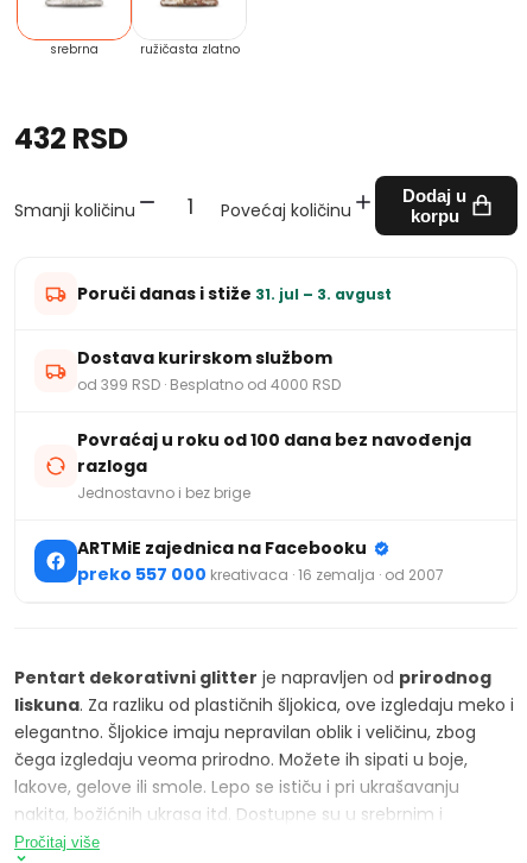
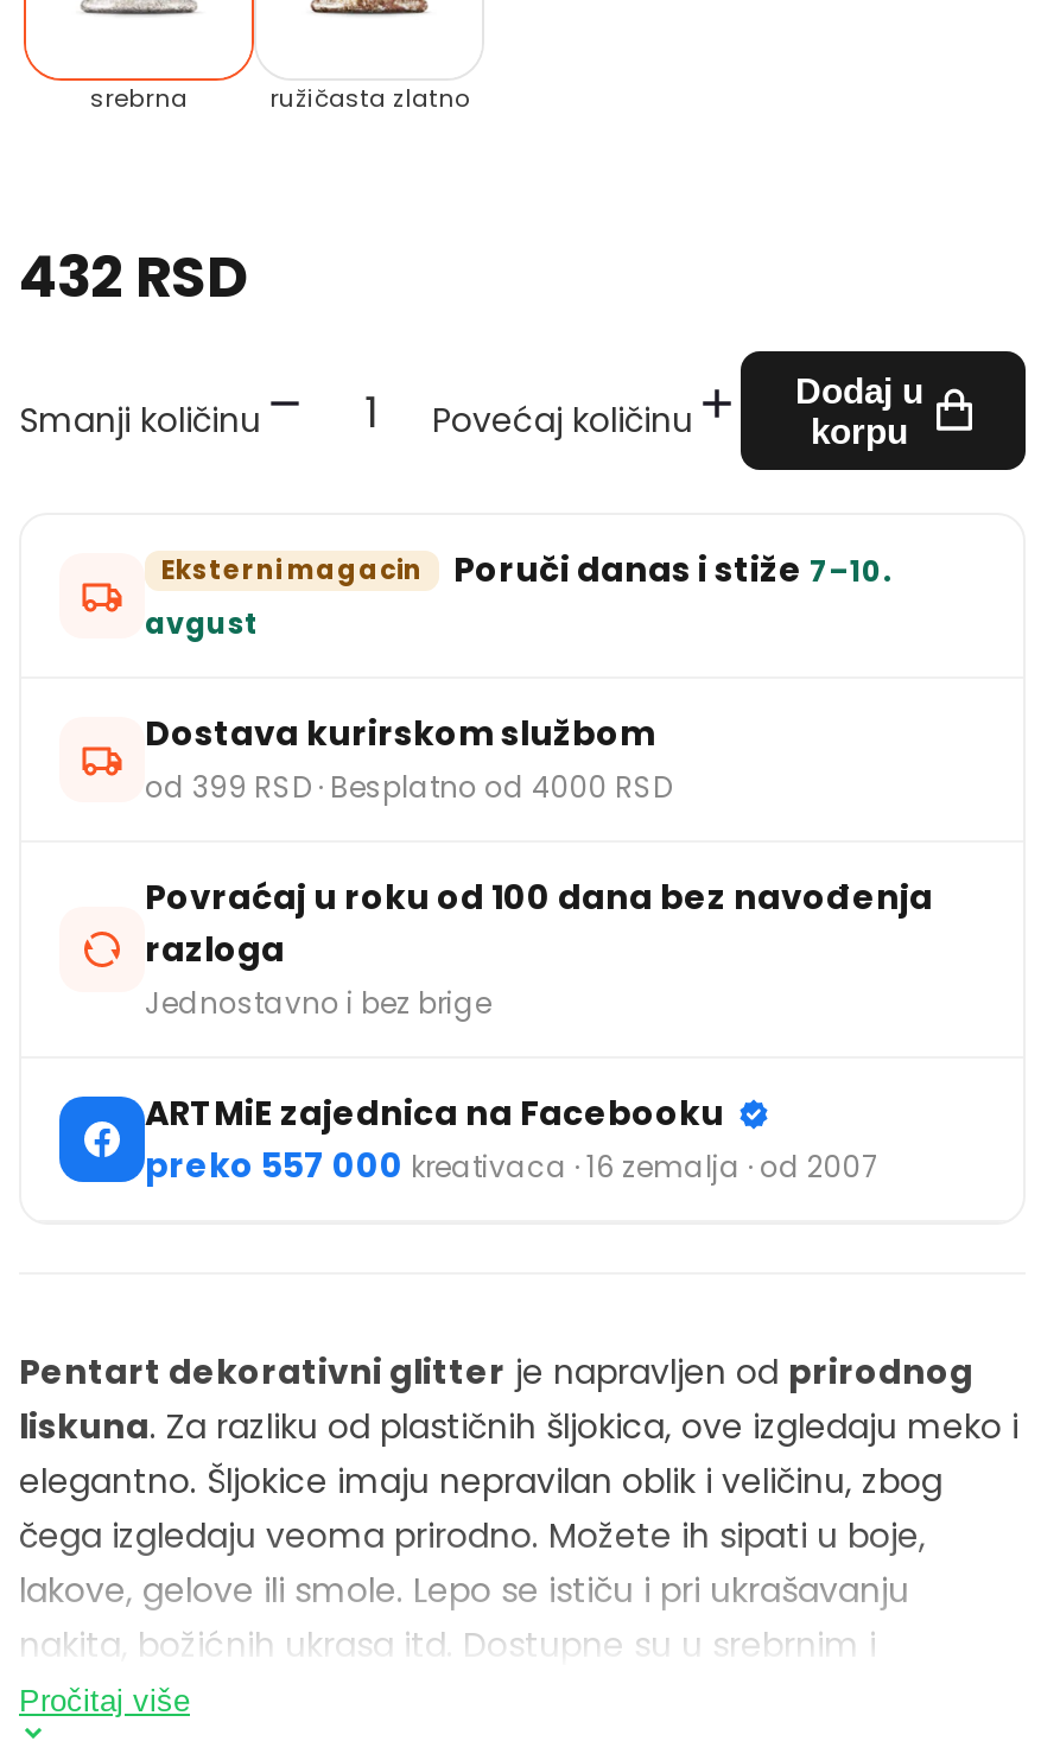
[77,282,392,305] Poruči danas i stiže 31. jul – 3. avgust -> [145,546,893,643] Eksterni magacin | Poruči danas i stiže 7–10. | avgust

